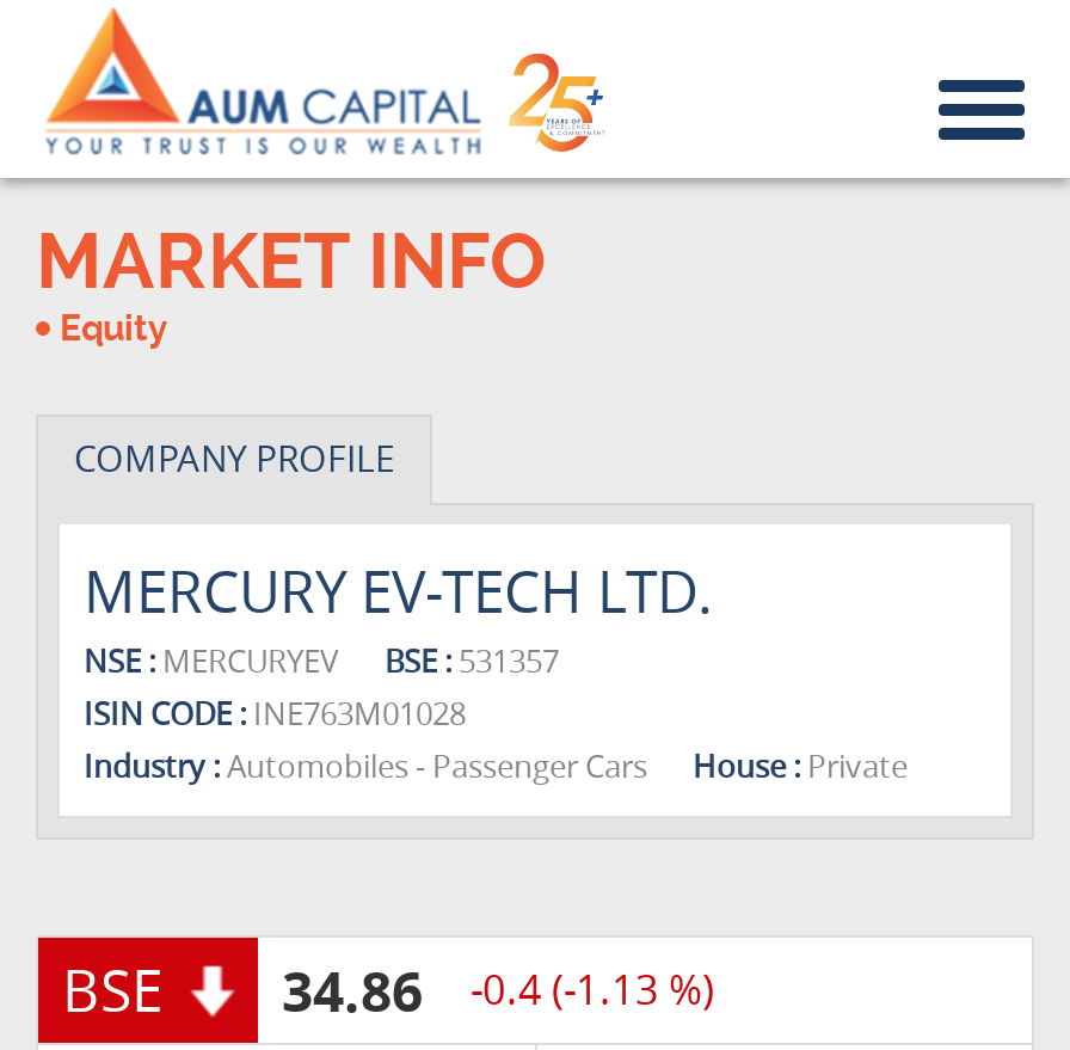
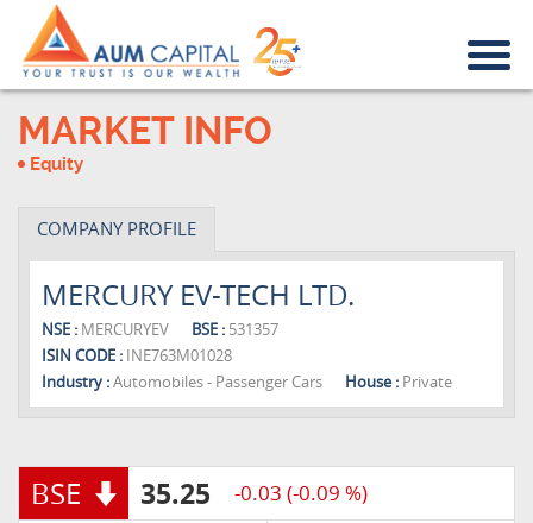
[282,952,423,1028] 34.86 -> [140,474,211,512] 35.25
[471,962,714,1017] -0.4 (-1.13 %) -> [234,479,368,506] -0.03 (-0.09 %)

